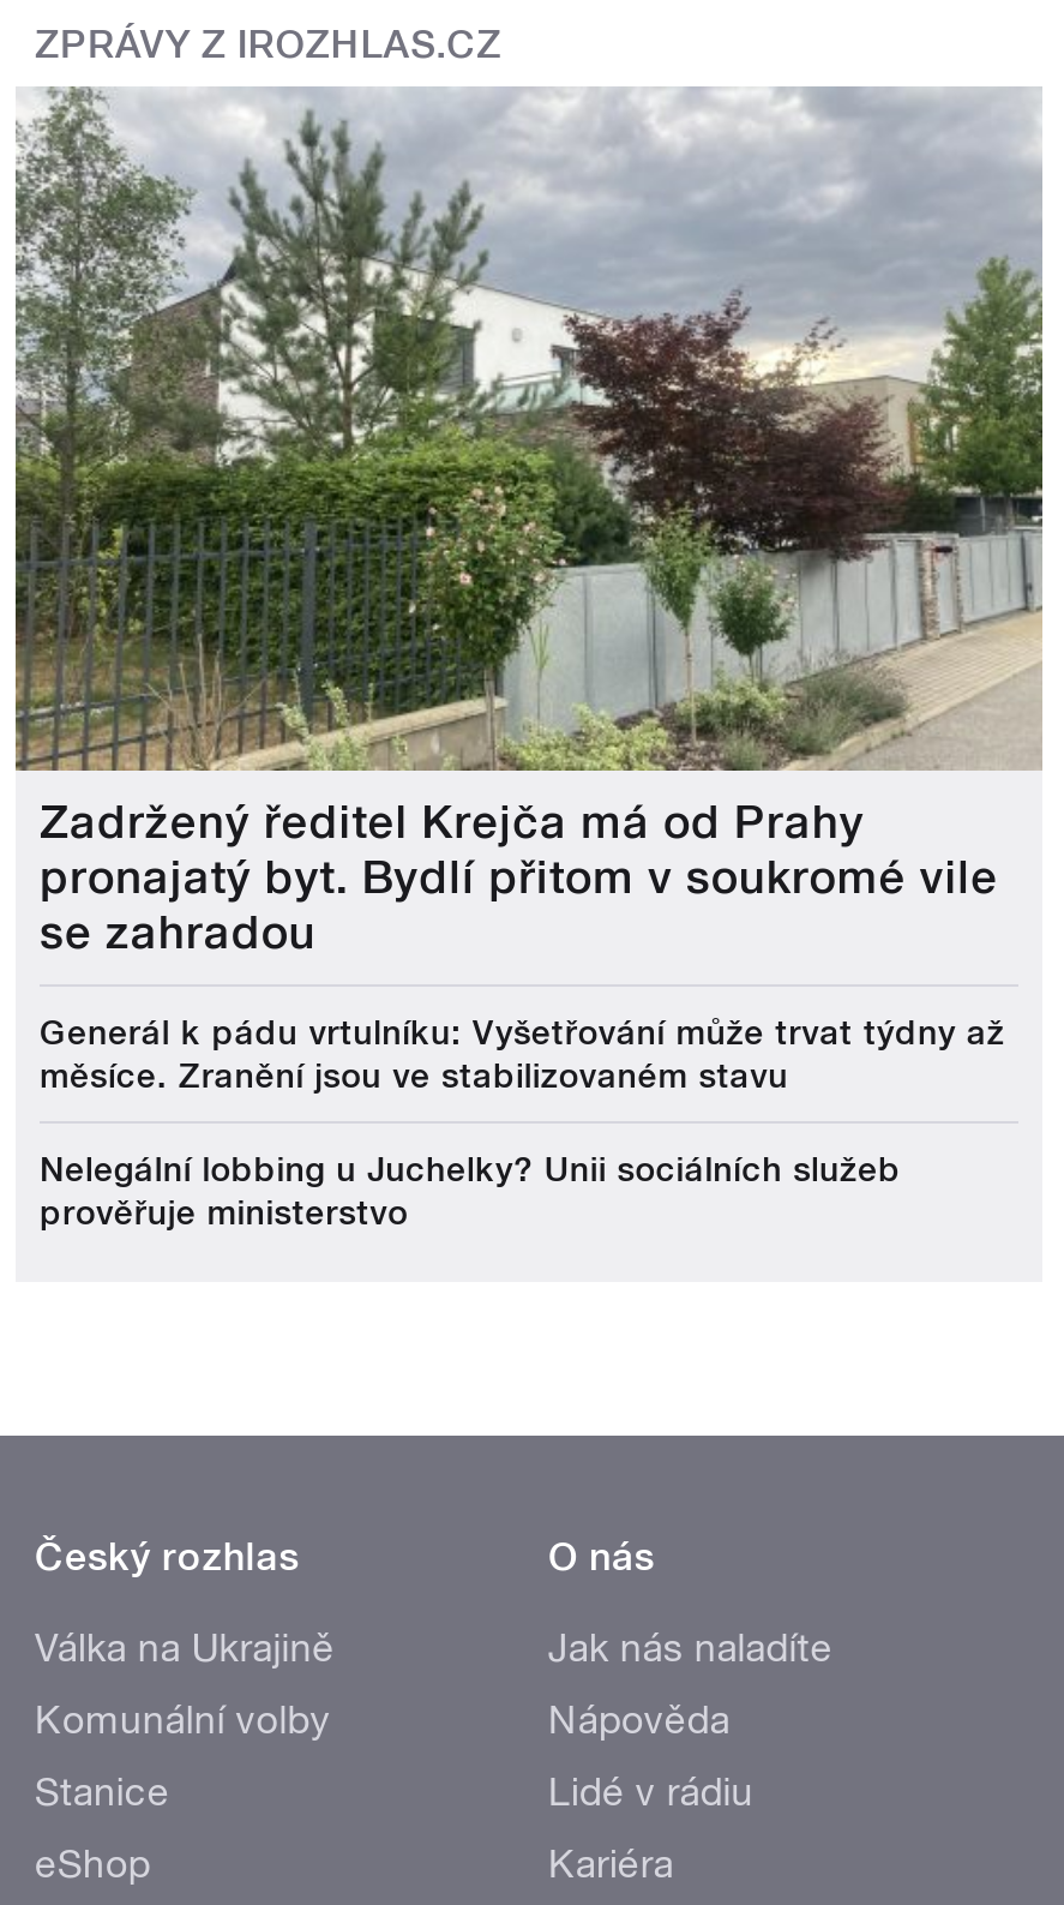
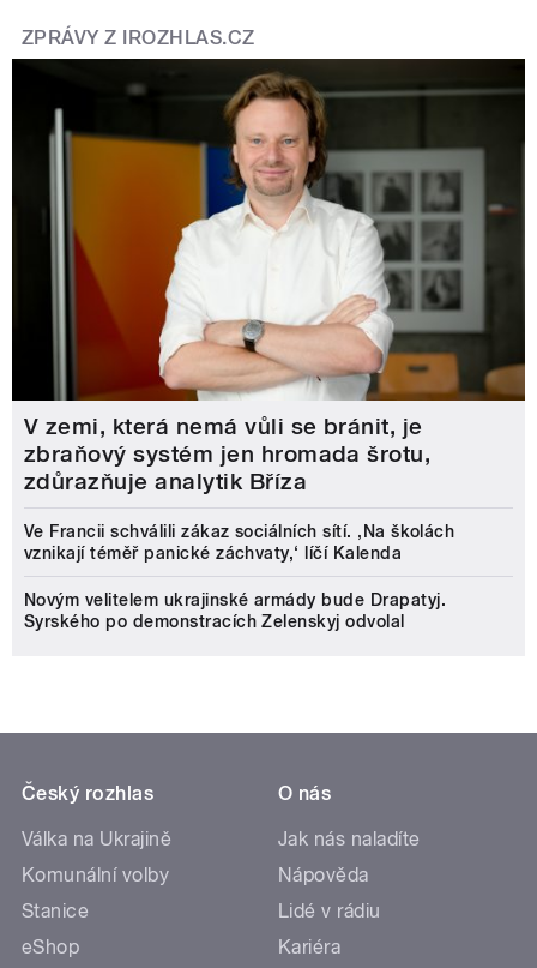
[13,86,1042,960] [image] | Zadržený ředitel Krejča má od Prahy | pronajatý byt. Bydlí přitom v soukromé vile | se zahradou -> [11,58,526,495] [image] | V zemi, která nemá vůli se bránit, je | zbraňový systém jen hromada šrotu, | zdůrazňuje analytik Bříza
[40,1013,1005,1095] Generál k pádu vrtulníku: Vyšetřování může trvat týdny až | měsíce. Zranění jsou ve stabilizovaném stavu -> [24,522,455,563] Ve Francii schválili zákaz sociálních sítí. ‚Na školách | vznikají téměř panické záchvaty,‘ líčí Kalenda
[40,1150,901,1232] Nelegální lobbing u Juchelky? Unii sociálních služeb | prověřuje ministerstvo -> [24,590,446,631] Novým velitelem ukrajinské armády bude Drapatyj. | Syrského po demonstracích Zelenskyj odvolal

